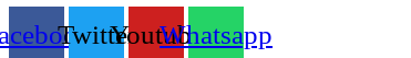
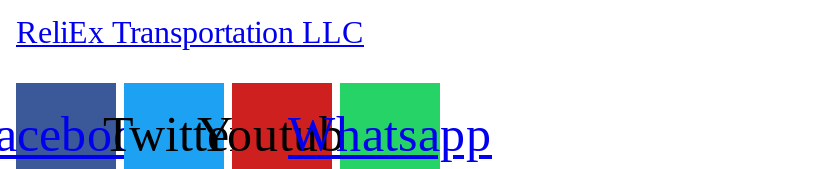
none -> [16,15,364,49] ReliEx Transportation LLC

